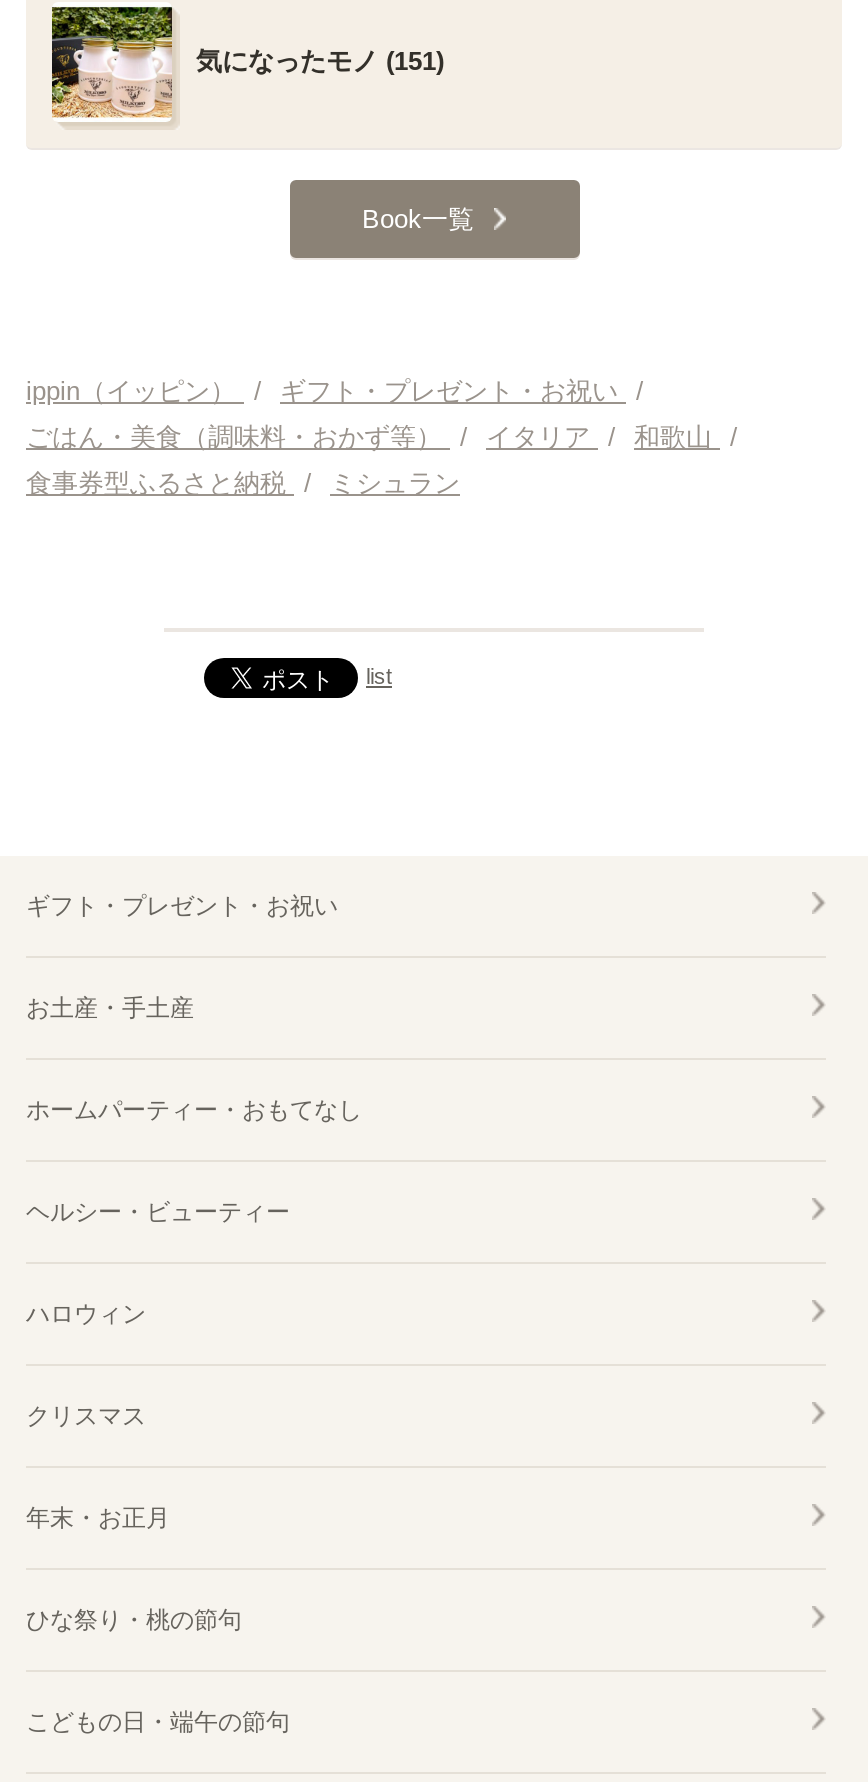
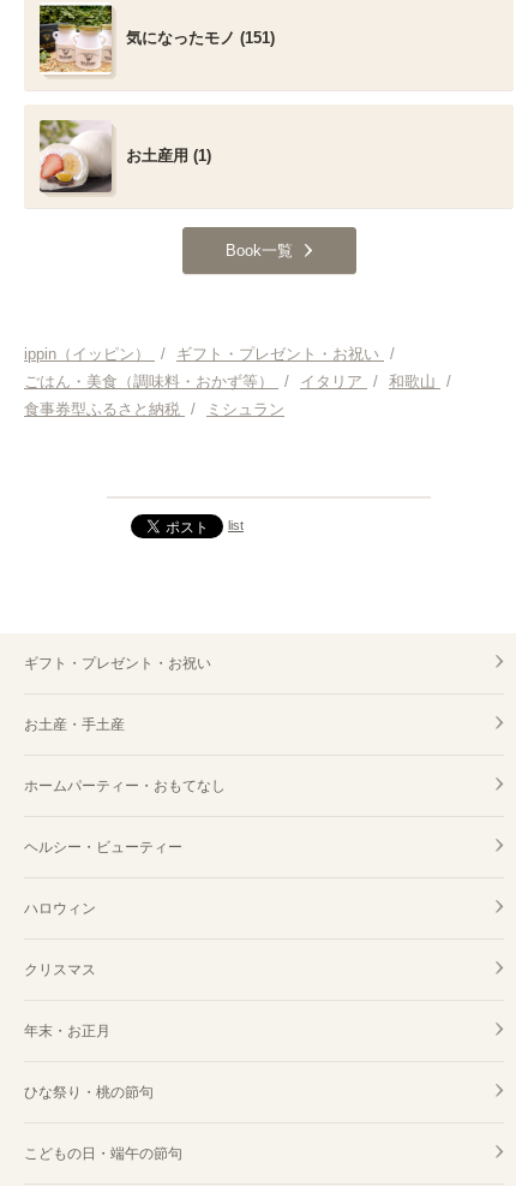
none -> [38,119,211,193] [image] | お土産用 (1)

